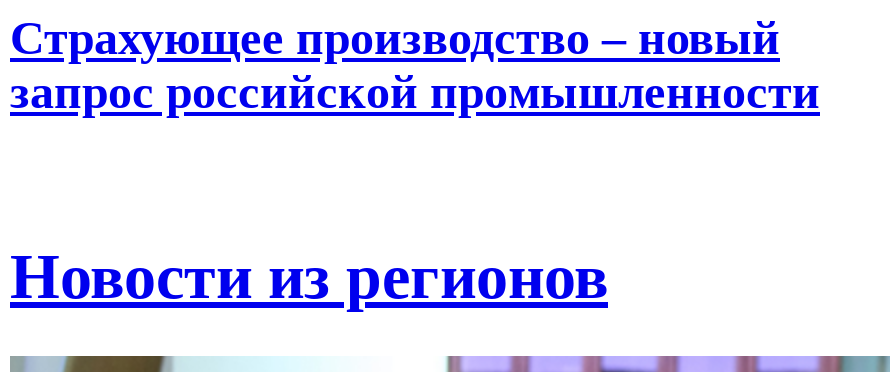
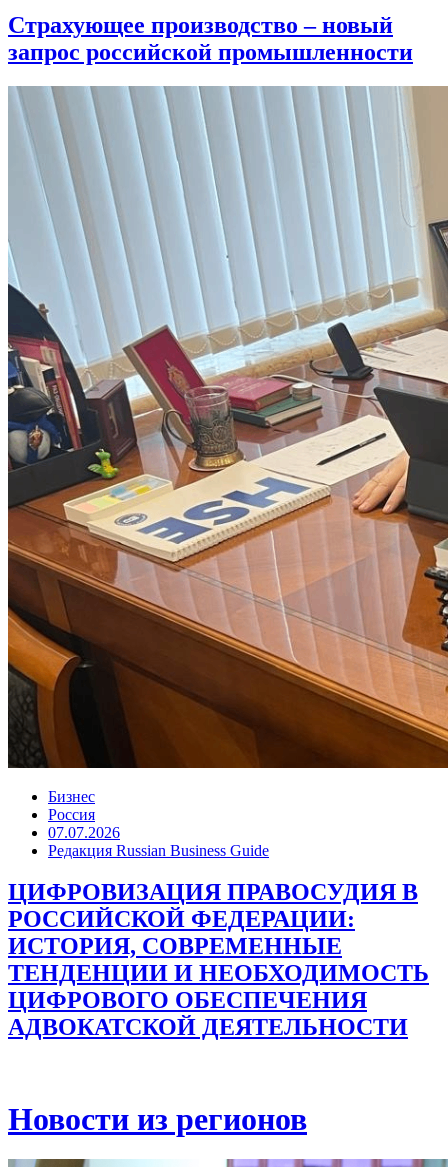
none -> [7,85,445,1040] [image] | Бизнес | Россия | 07.07.2026 | Редакция Russian Business Guide | ЦИФРОВИЗАЦИЯ ПРАВОСУДИЯ В | РОССИЙСКОЙ ФЕДЕРАЦИИ: | ИСТОРИЯ, СОВРЕМЕННЫЕ | ТЕНДЕНЦИИ И НЕОБХОДИМОСТЬ | ЦИФРОВОГО ОБЕСПЕЧЕНИЯ | АДВОКАТСКОЙ ДЕЯТЕЛЬНОСТИ

